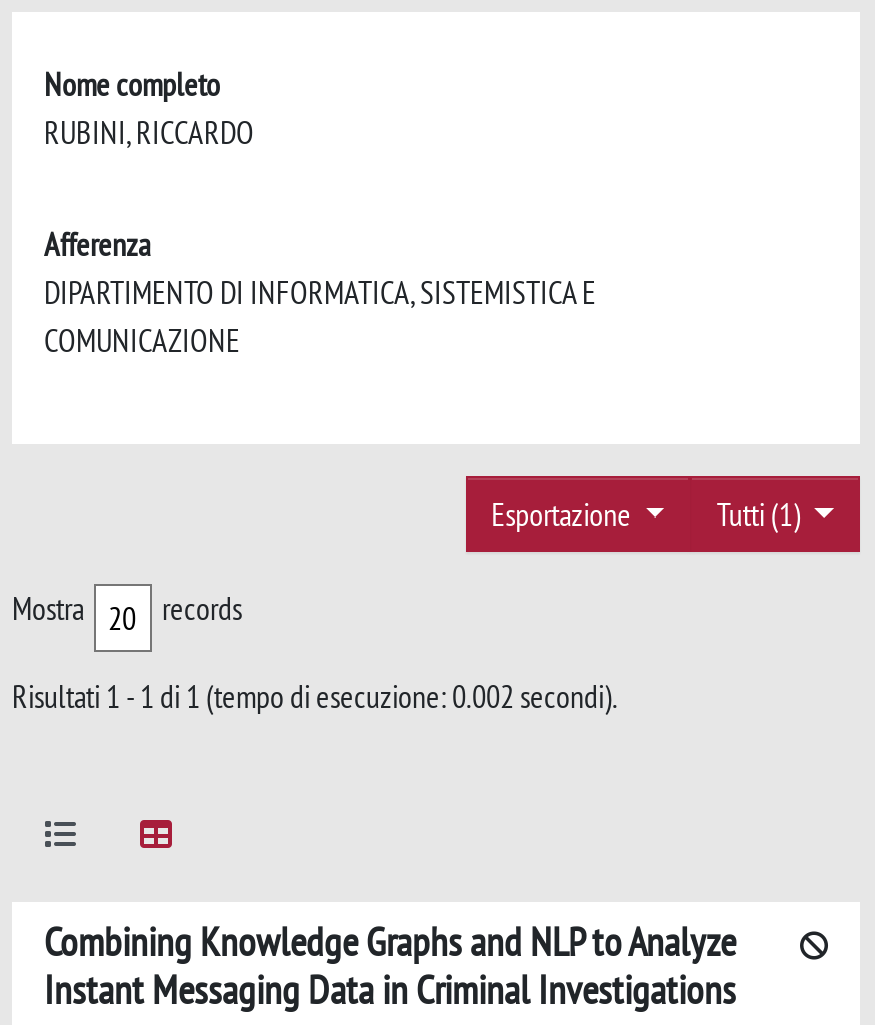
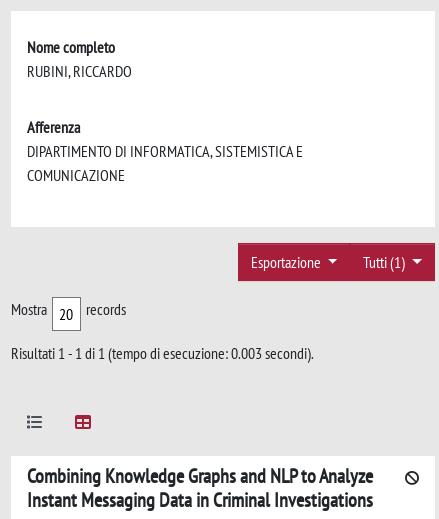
[12,676,618,716] Risultati 1 - 1 di 1 (tempo di esecuzione: 0.002 secondi). -> [11,343,314,363] Risultati 1 - 1 di 1 (tempo di esecuzione: 0.003 secondi).

